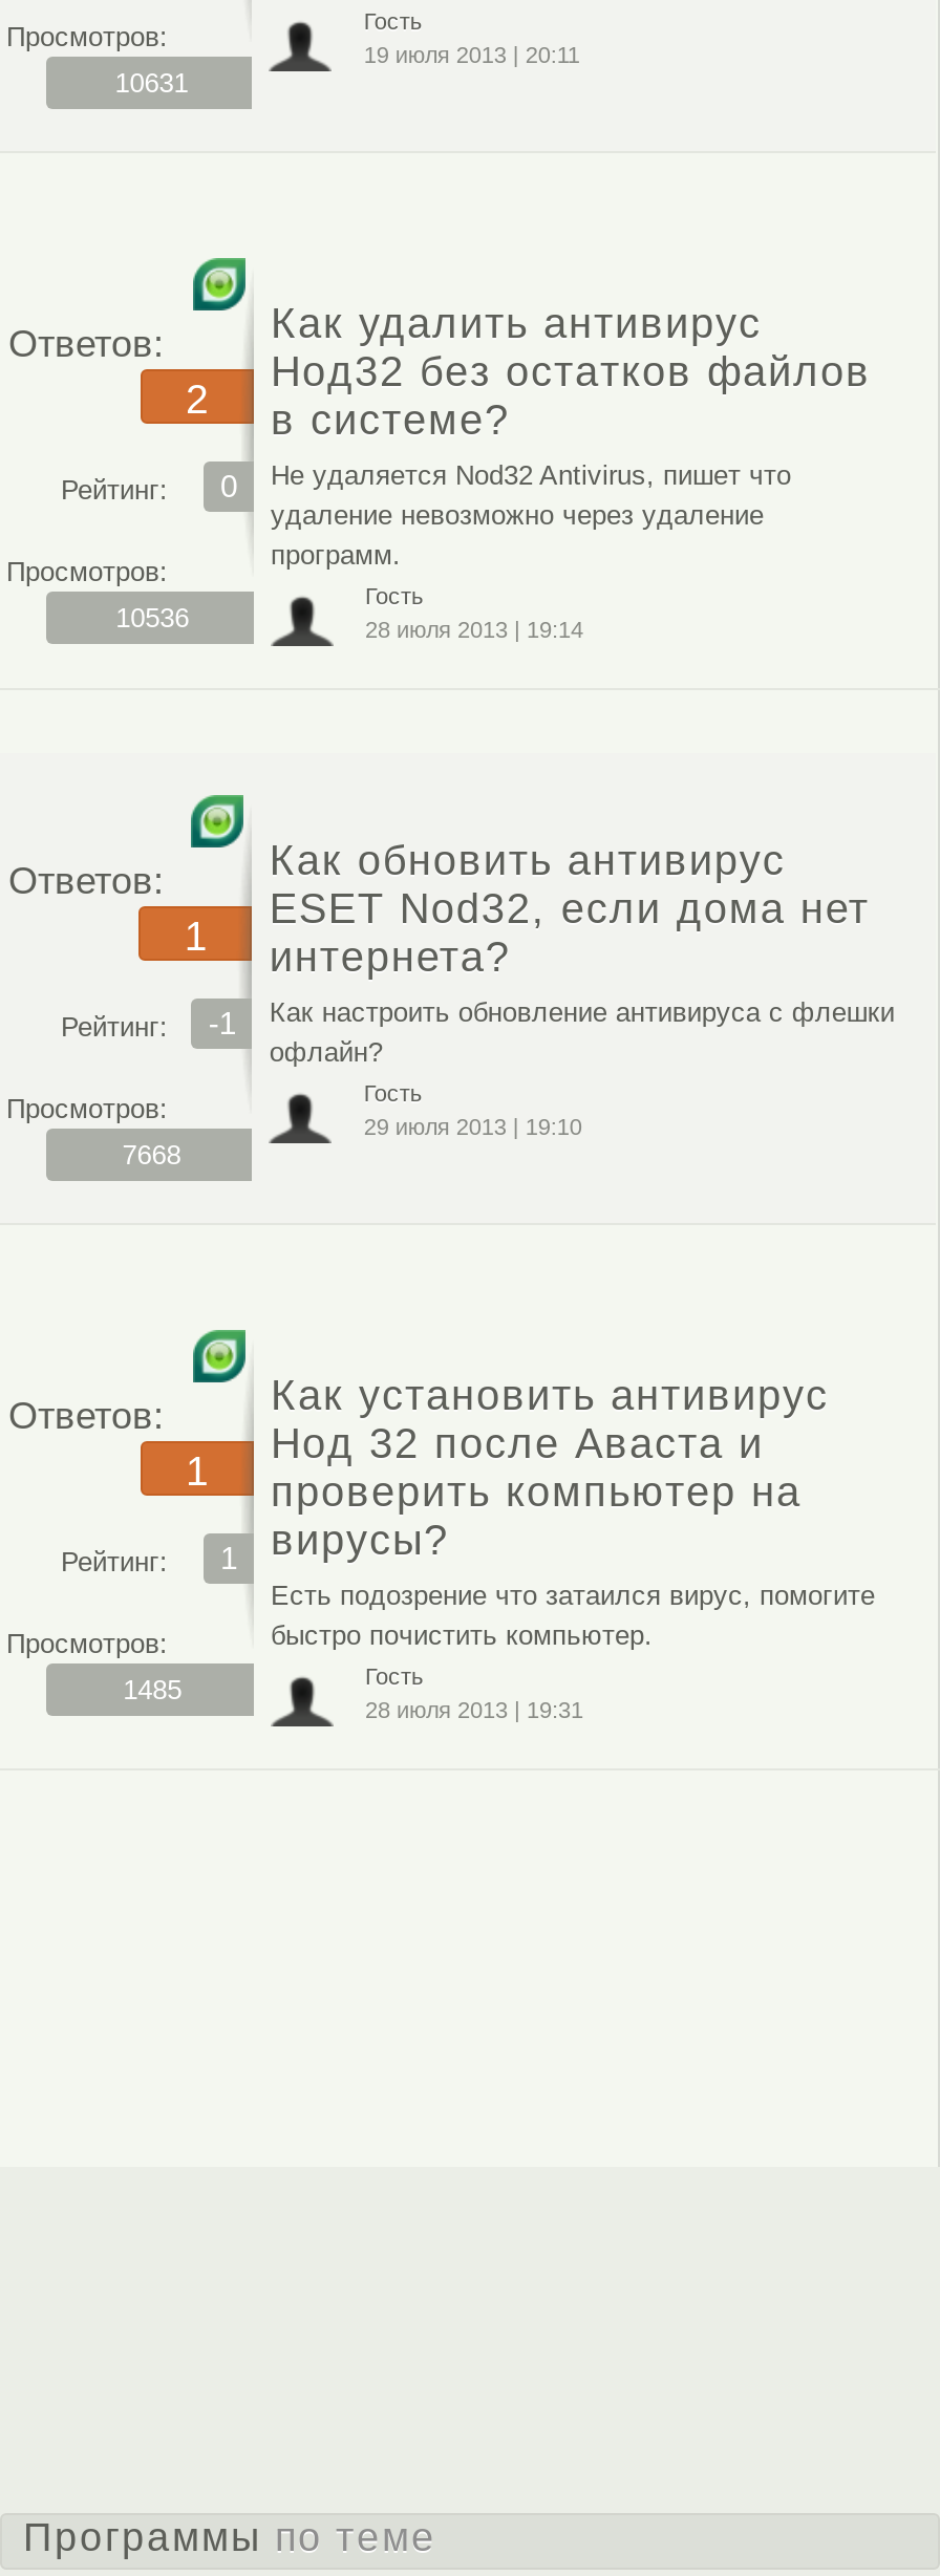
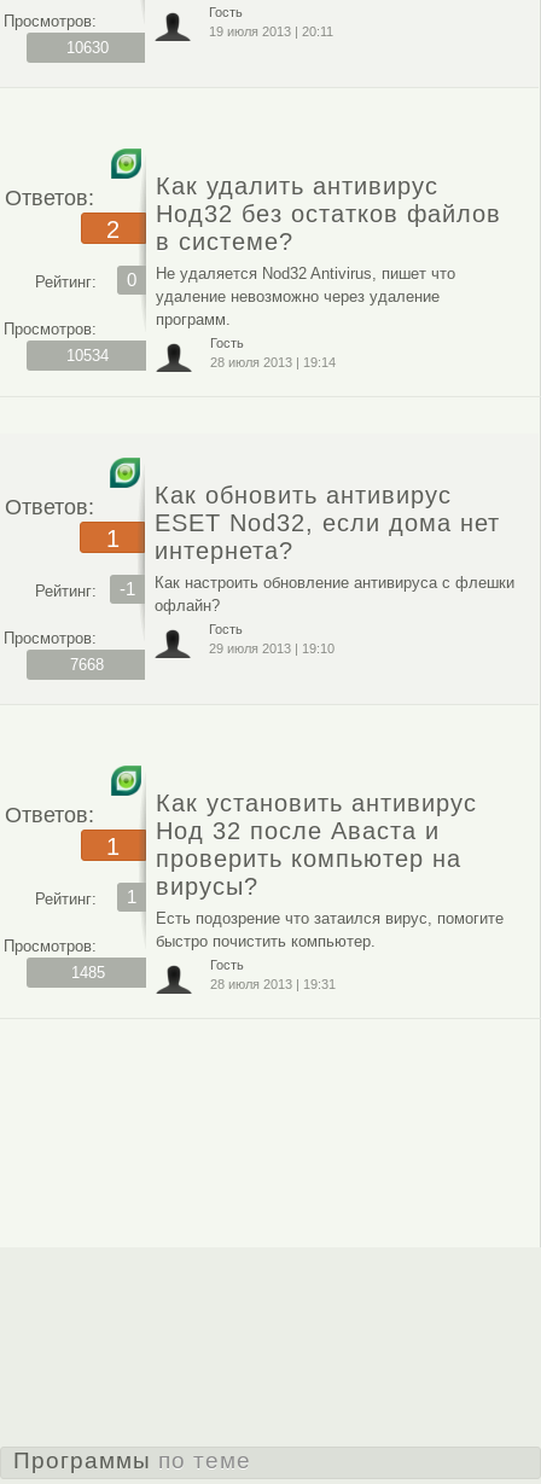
[115,67,188,98] 10631 -> [66,38,108,57] 10630
[116,602,189,633] 10536 -> [67,346,109,364] 10534

